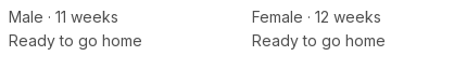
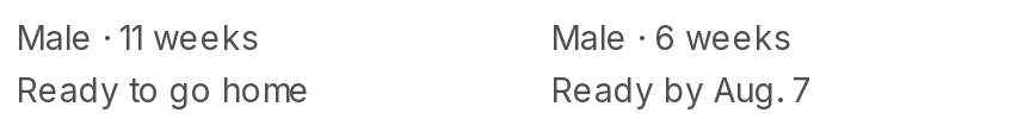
[252,8,386,50] Female · 12 weeks | Ready to go home -> [551,17,814,109] Male · 6 weeks | Ready by Aug. 7

